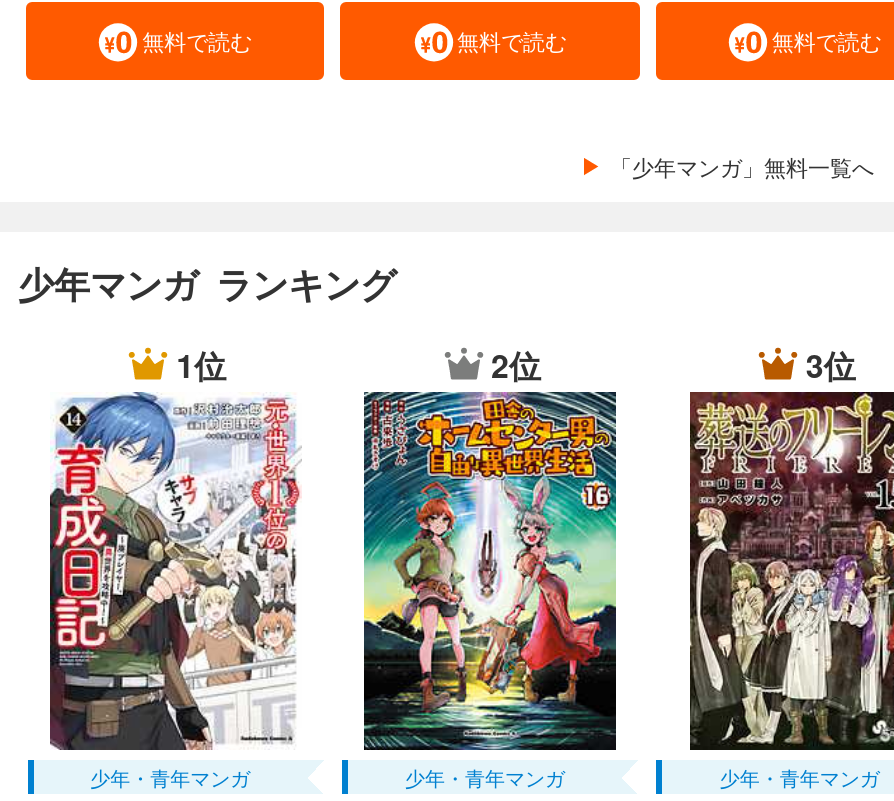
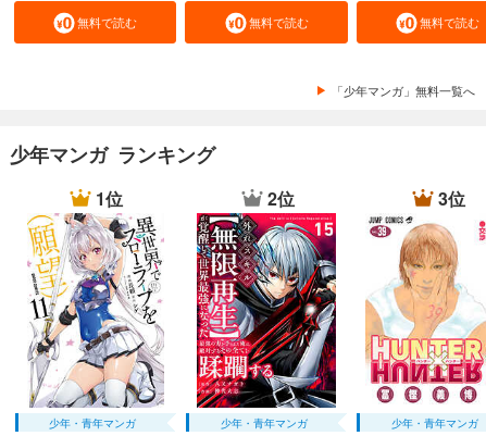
[48,392,302,752] [image] -> [26,213,164,409] [image]
[362,390,618,752] [image] -> [196,212,337,409] [image]
[672,390,888,752] [image] -> [364,213,483,408] [image]

